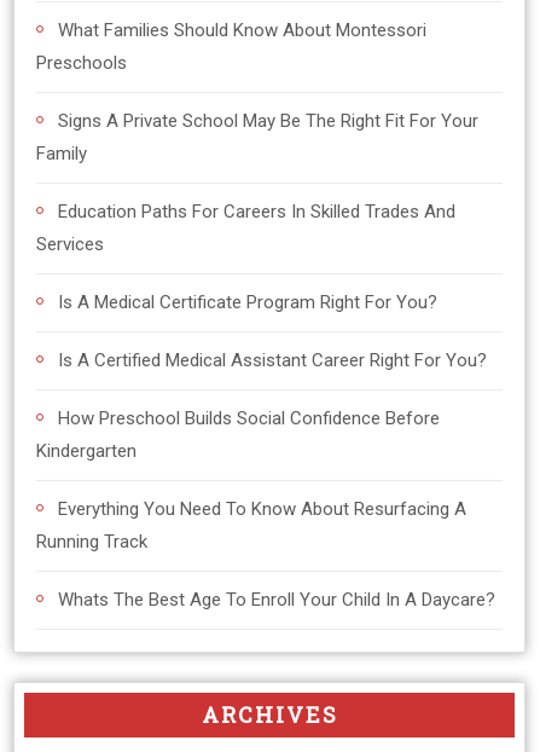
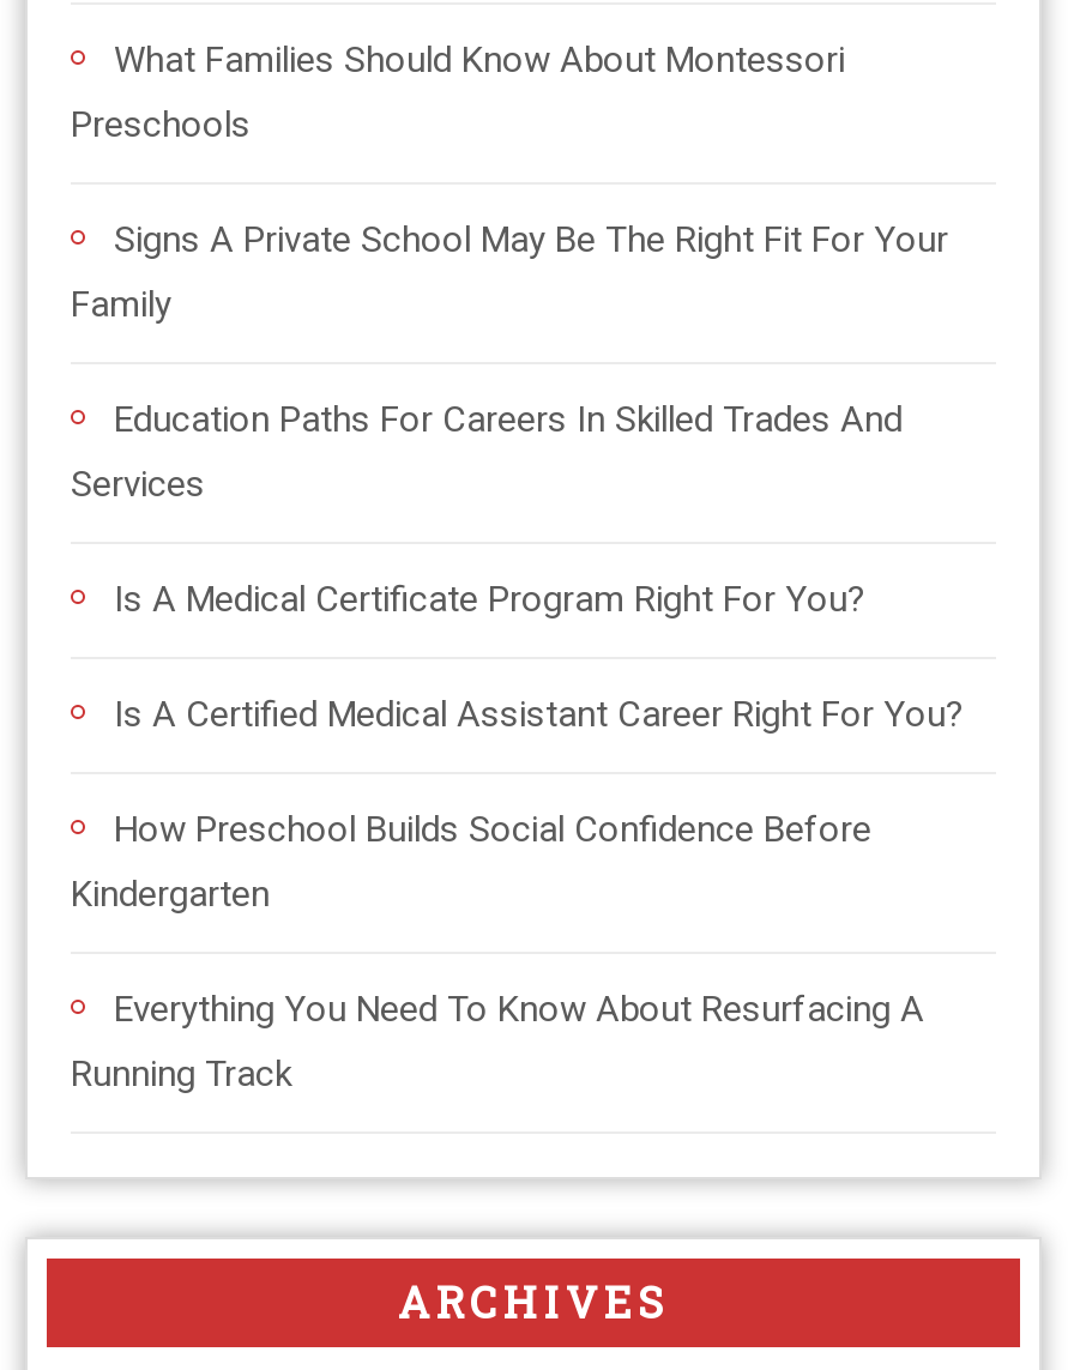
[58,589,495,611] Whats The Best Age To Enroll Your Child In A Daycare? -> none

